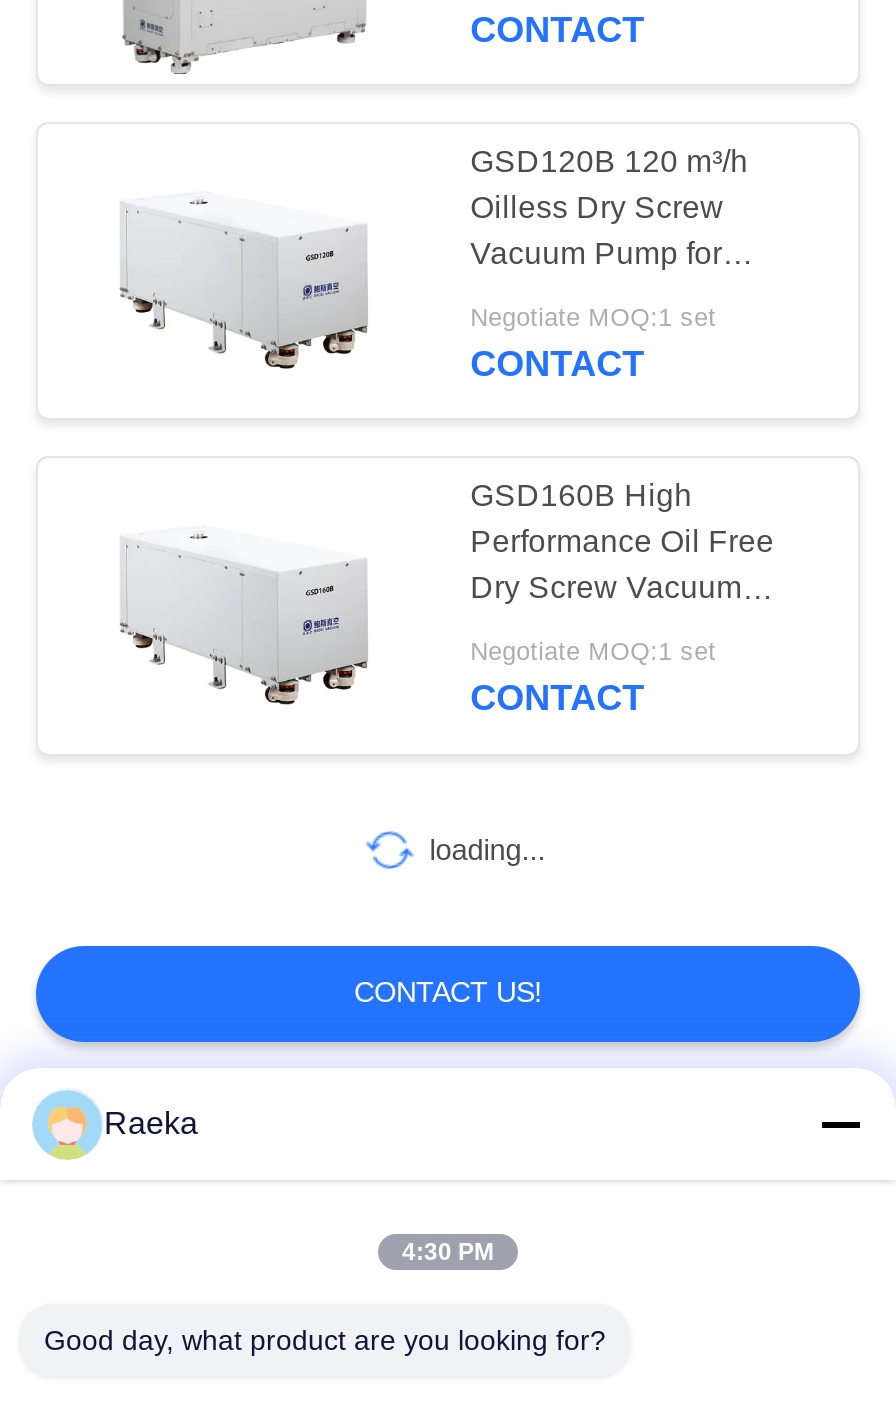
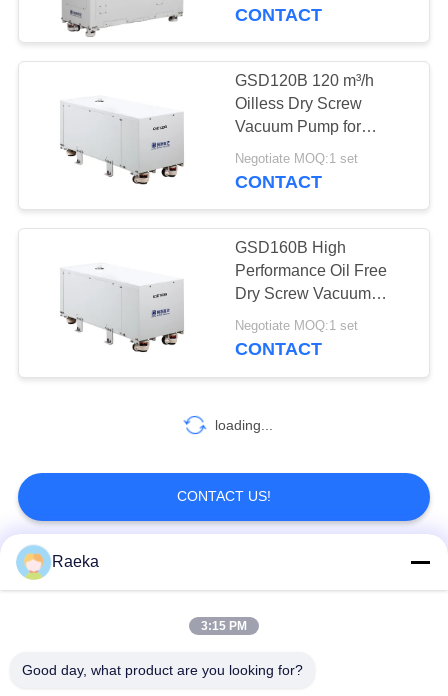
[402,1238,494,1266] 4:30 PM -> [201,619,247,633] 3:15 PM

